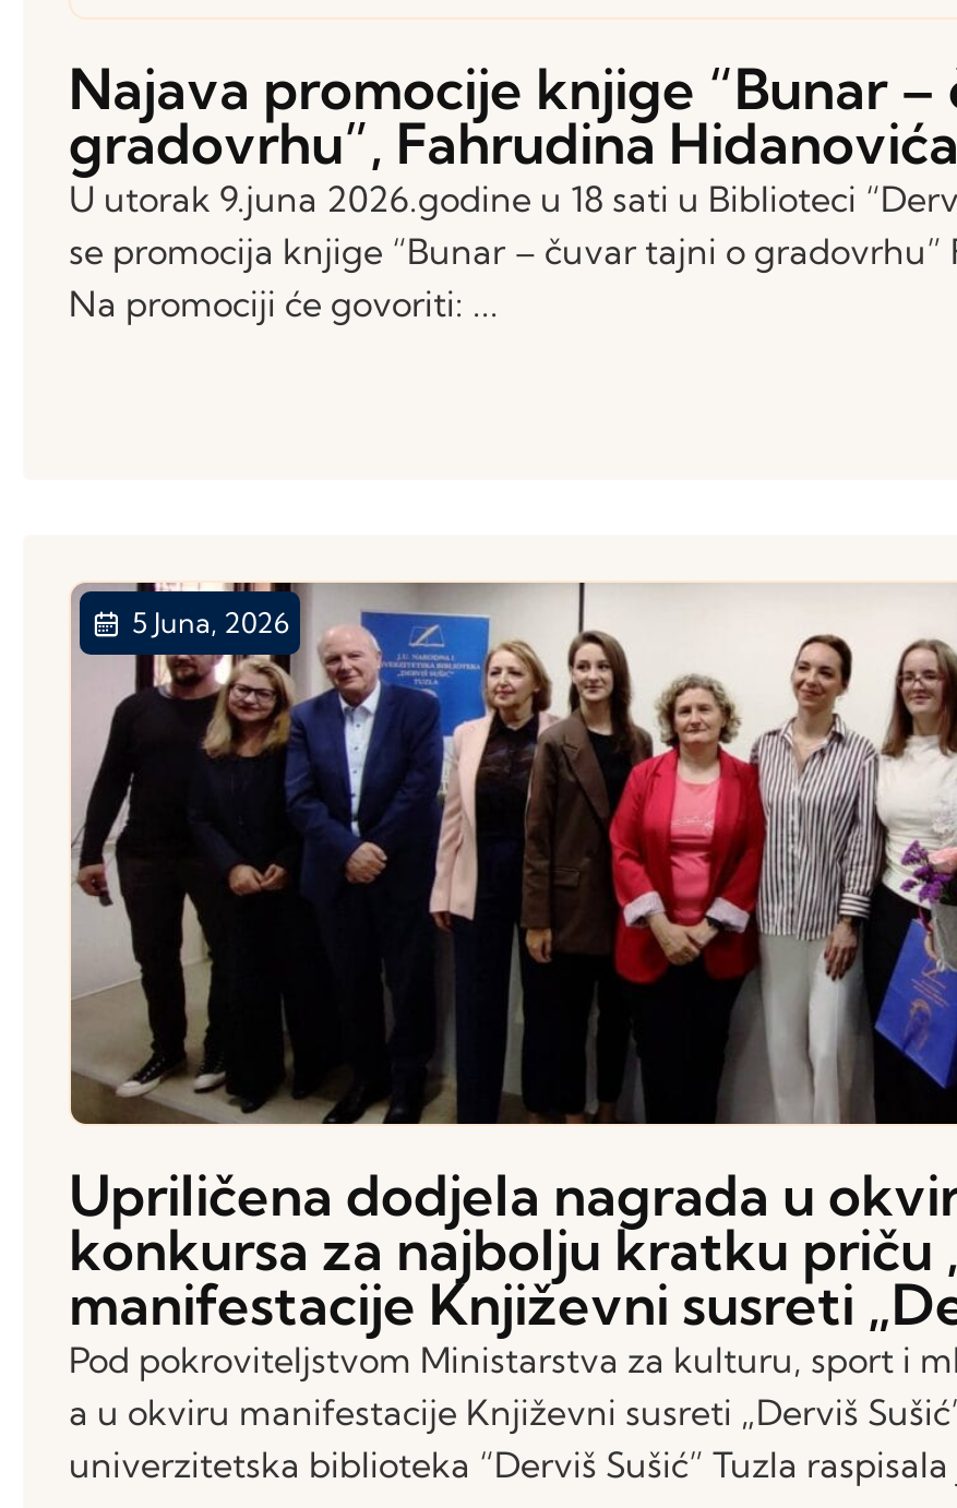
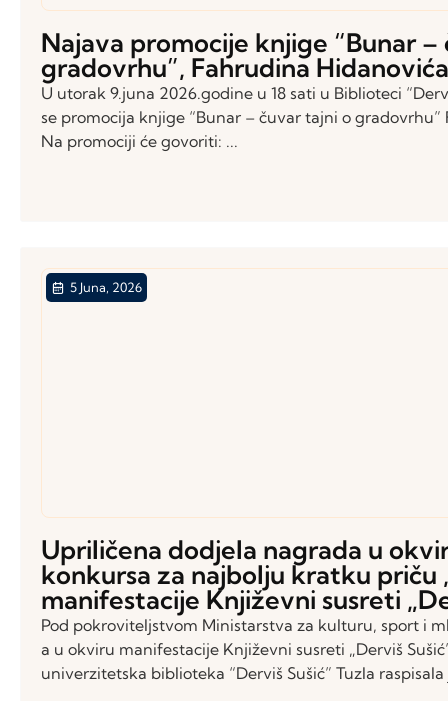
[69,581,950,1126] [image] -> none

